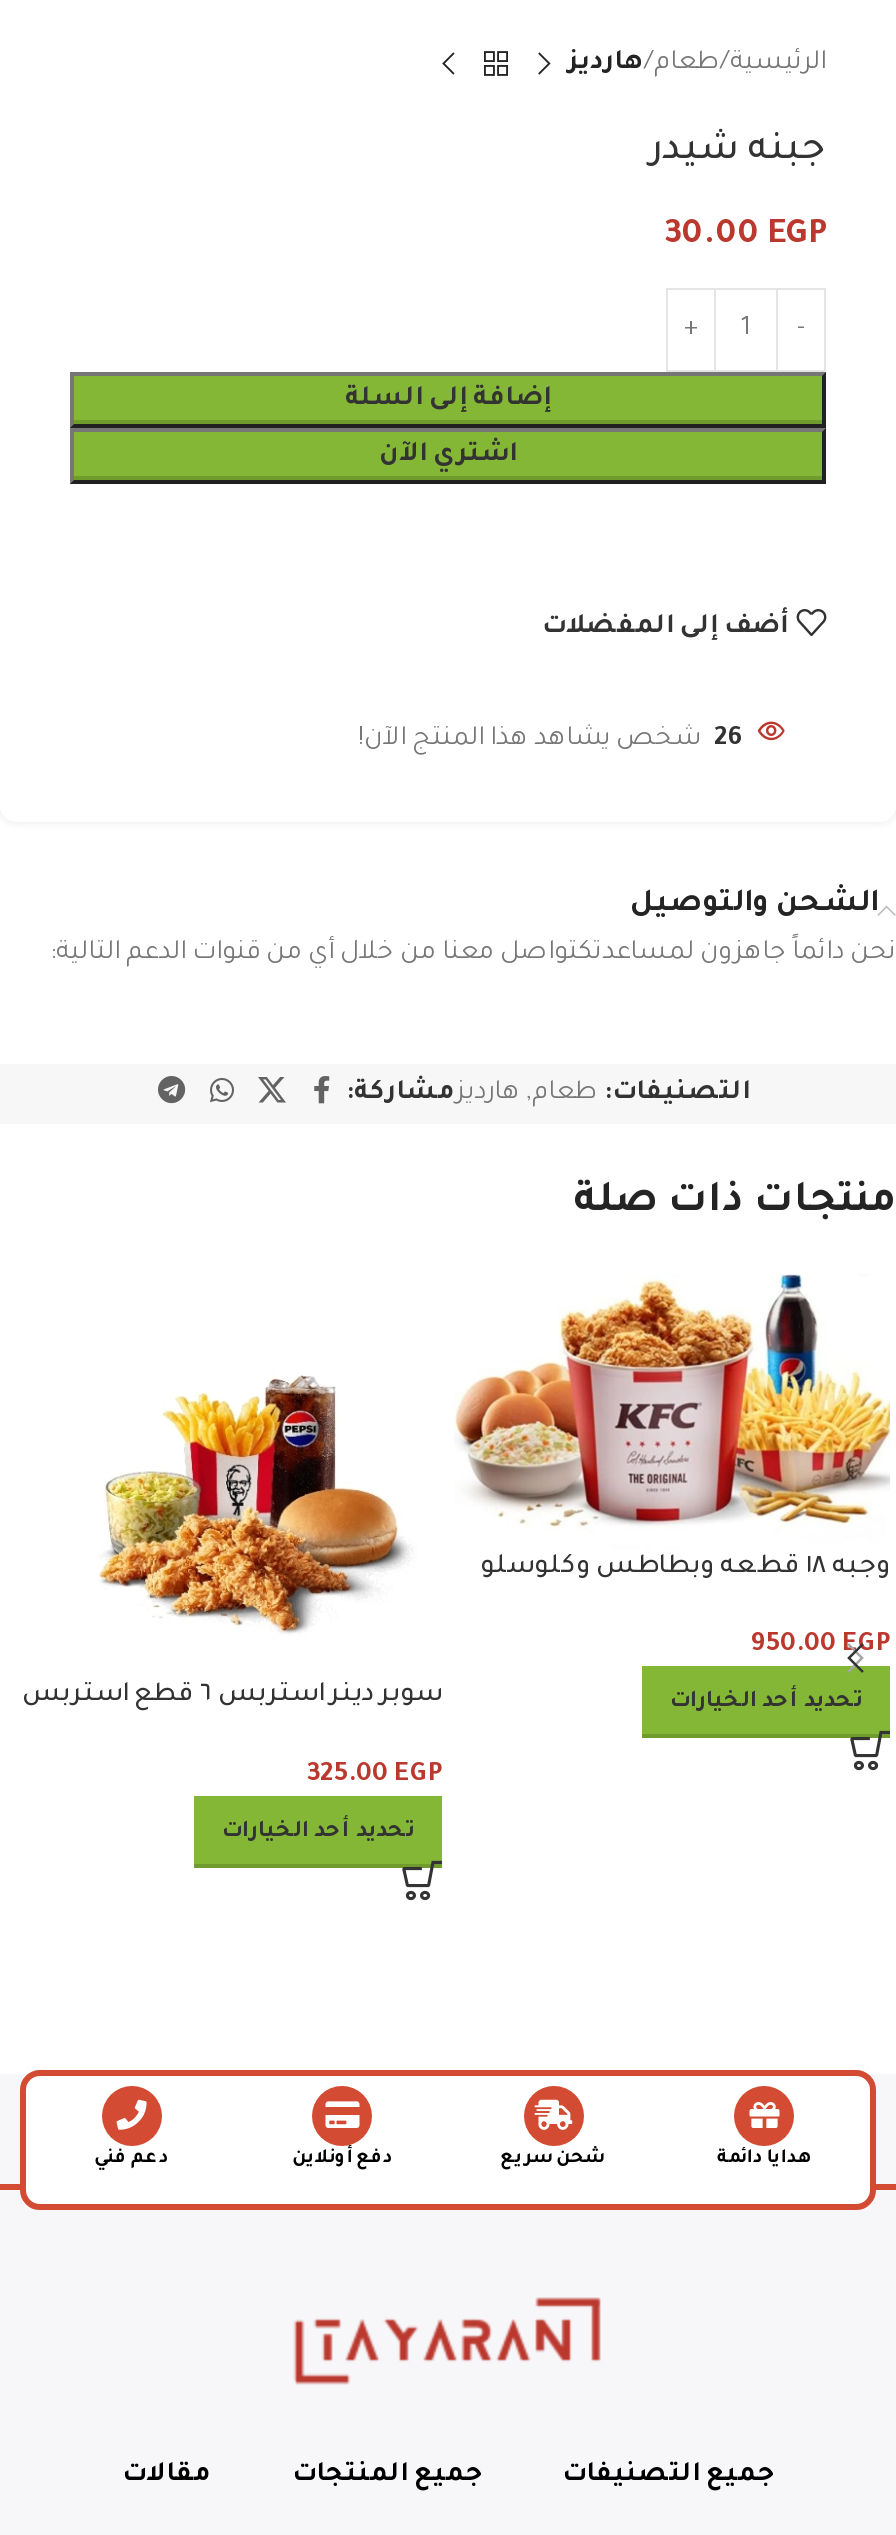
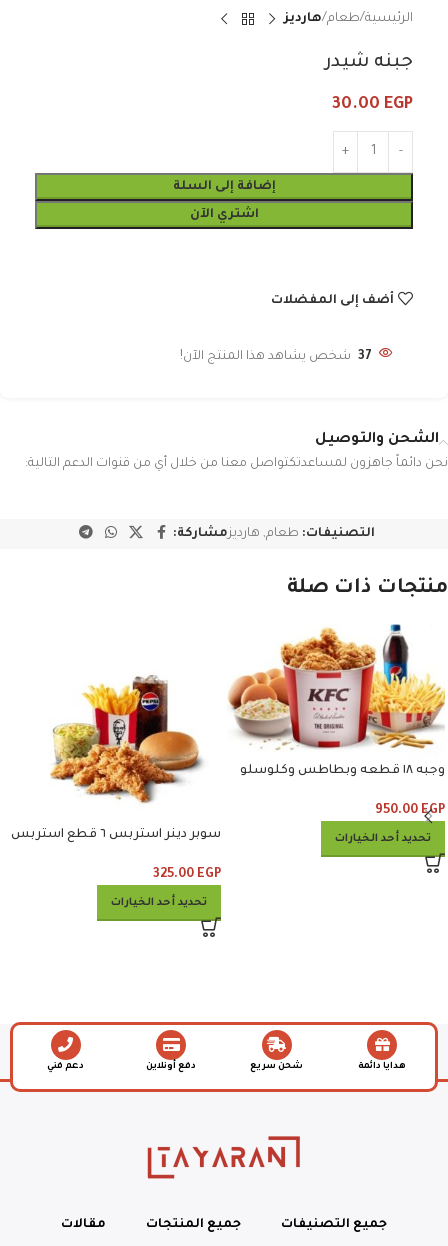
[358,726,744,754] 26 شخص يشاهد هذا المنتج الآن! -> [180,350,372,364] 37 شخص يشاهد هذا المنتج الآن!

